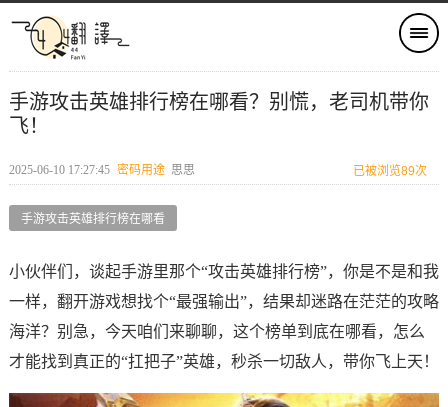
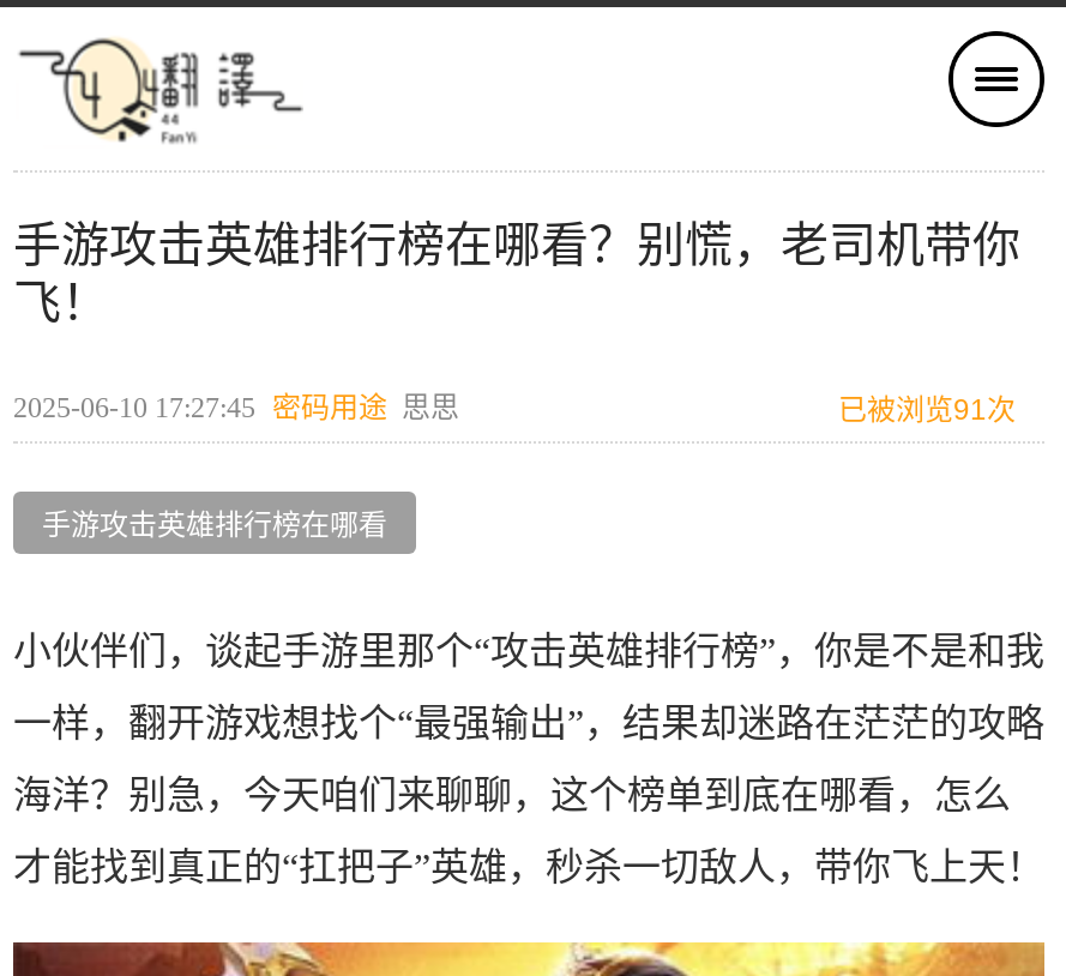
[353,164,427,178] 已被浏览89次 -> [838,393,1016,427] 已被浏览91次

